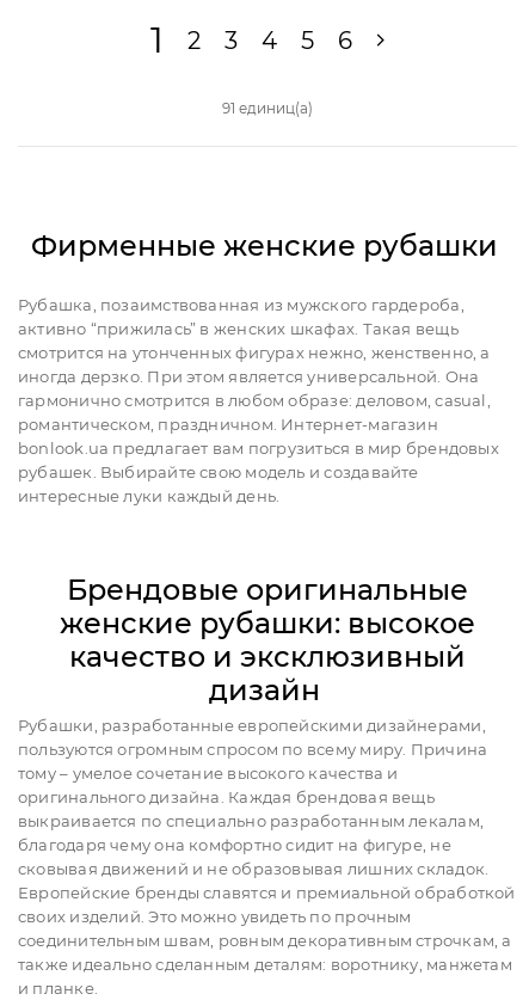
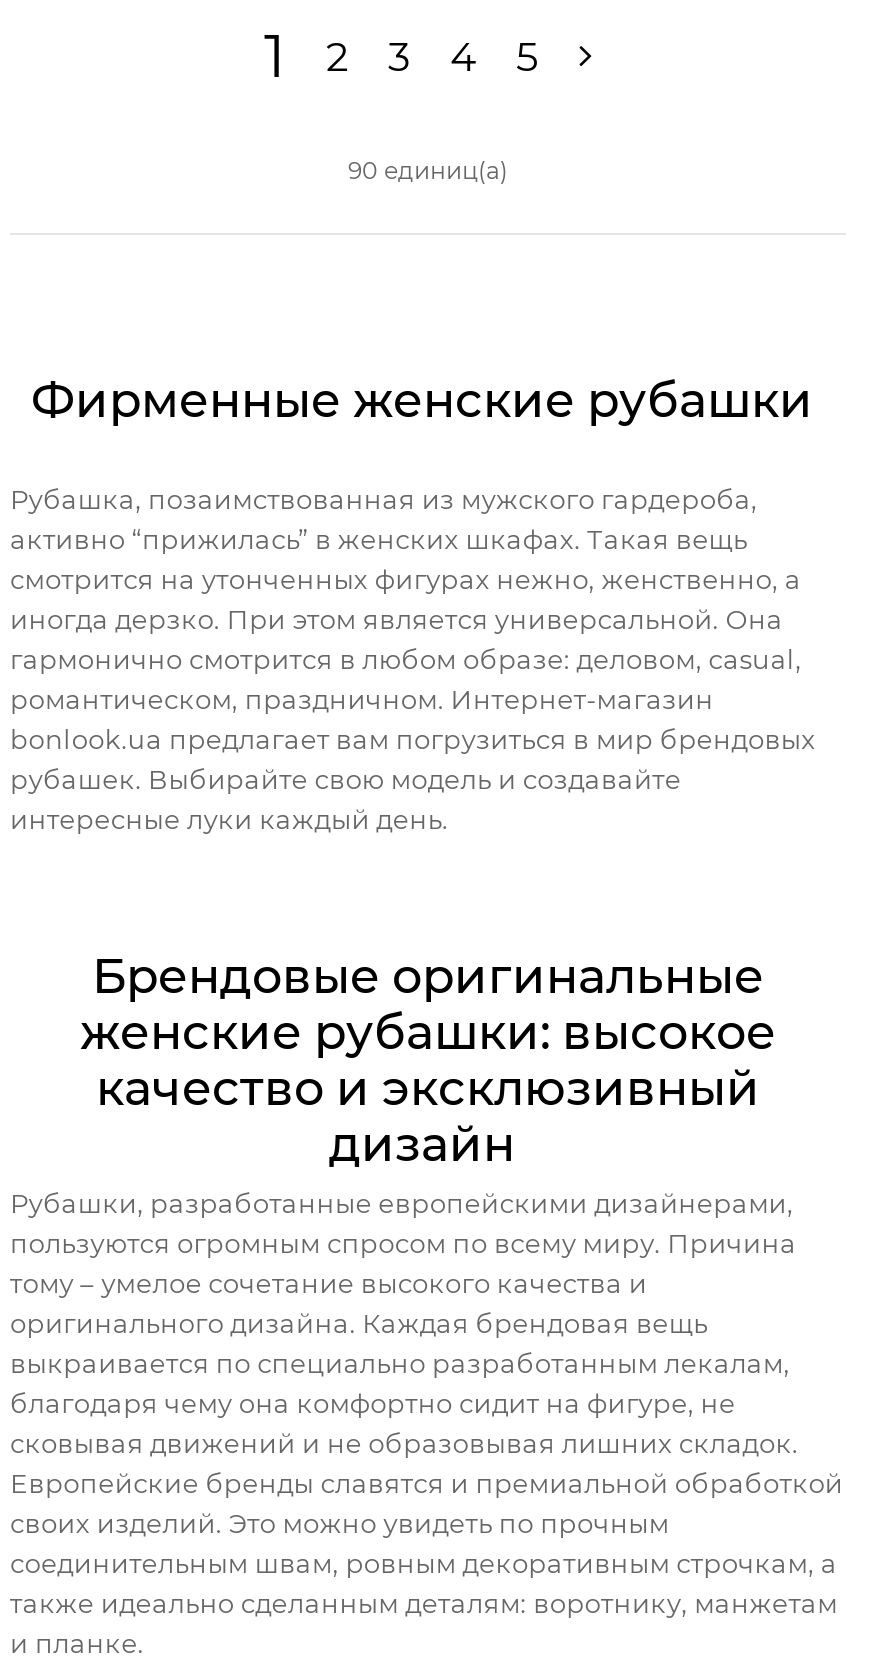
[222,26,352,116] 6 | 91 единиц(а) -> [348,156,508,184] 90 единиц(а)

